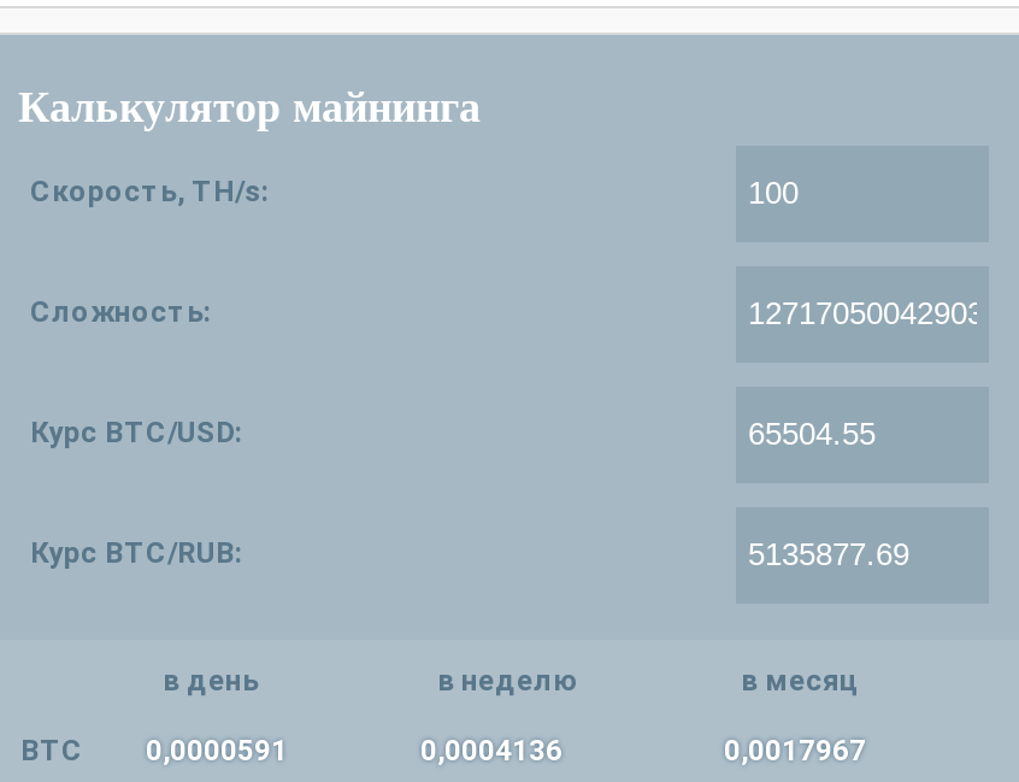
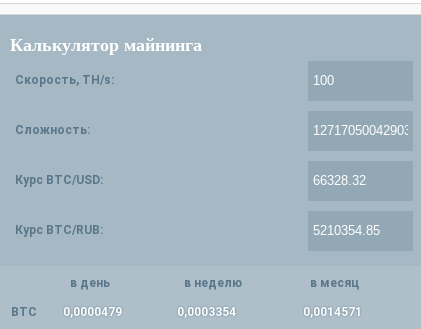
[20,733,288,766] BTC 0,0000591 -> [11,304,122,318] BTC 0,0000479
[420,733,562,766] 0,0004136 -> [177,304,236,318] 0,0003354
[724,733,866,766] 0,0017967 -> [303,304,362,318] 0,0014571

